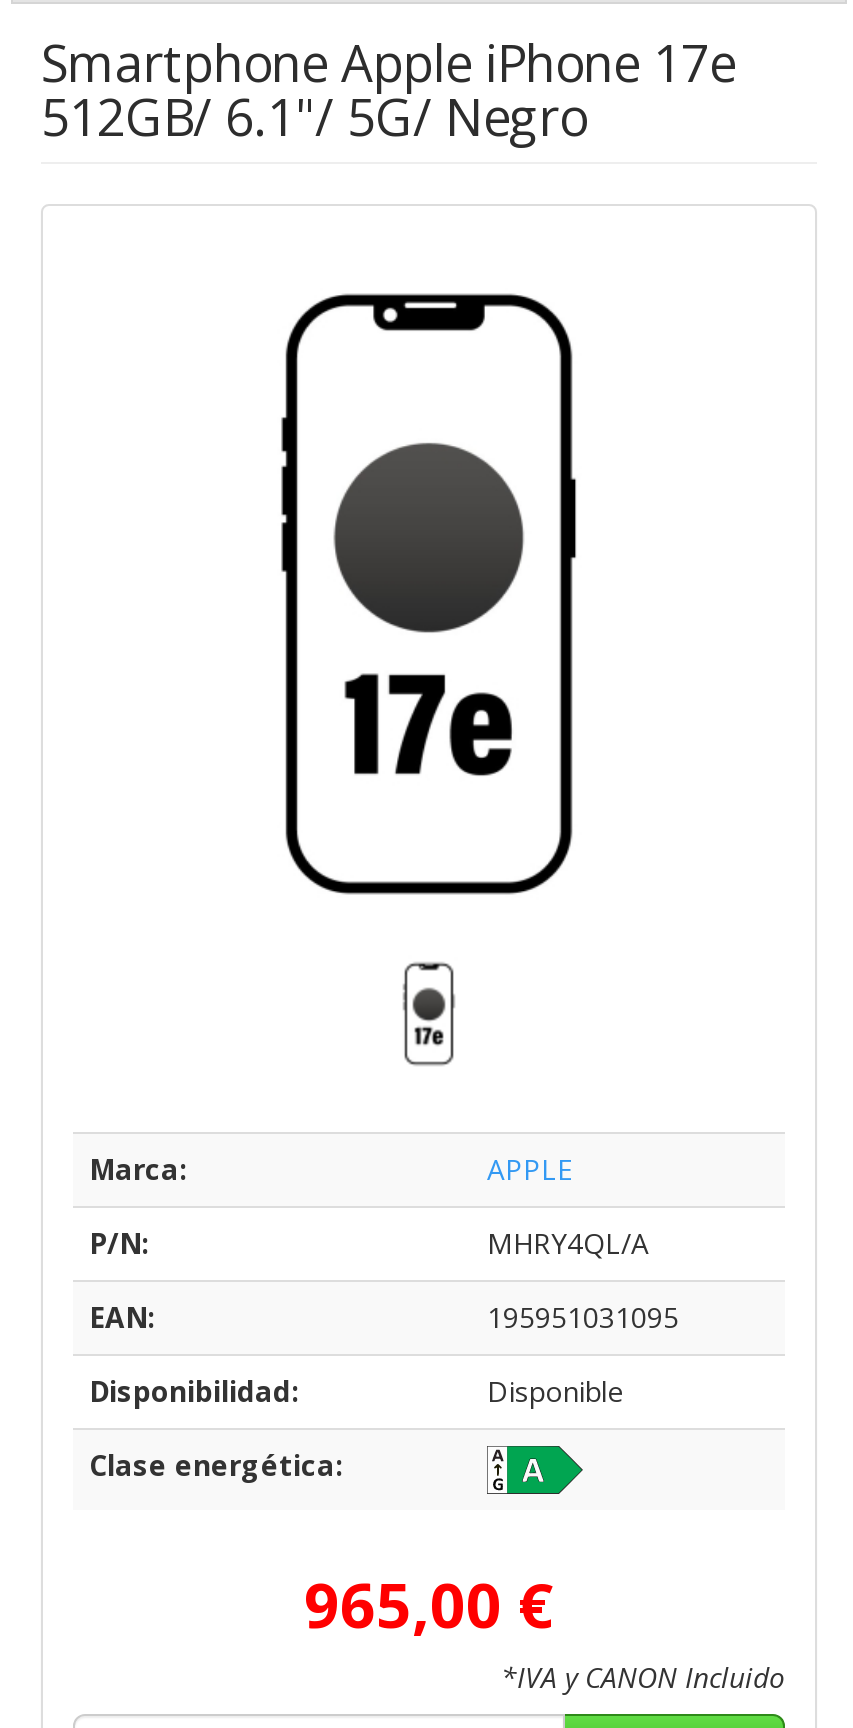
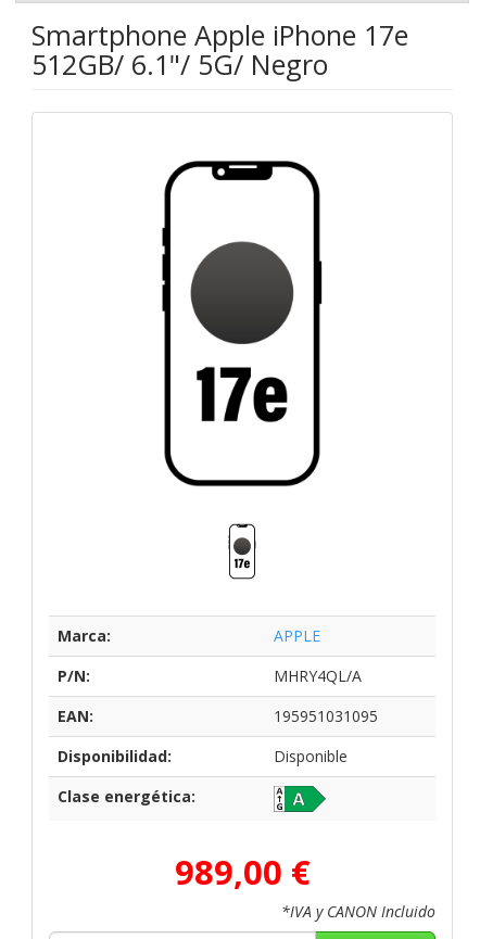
[304,1561,554,1645] 965,00 € -> [174,849,310,894] 989,00 €

